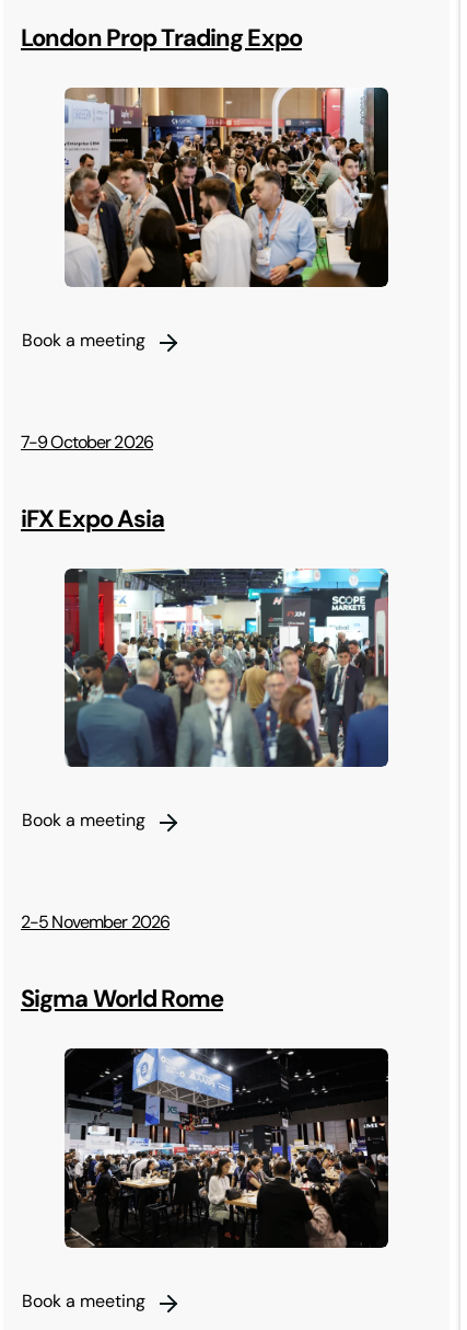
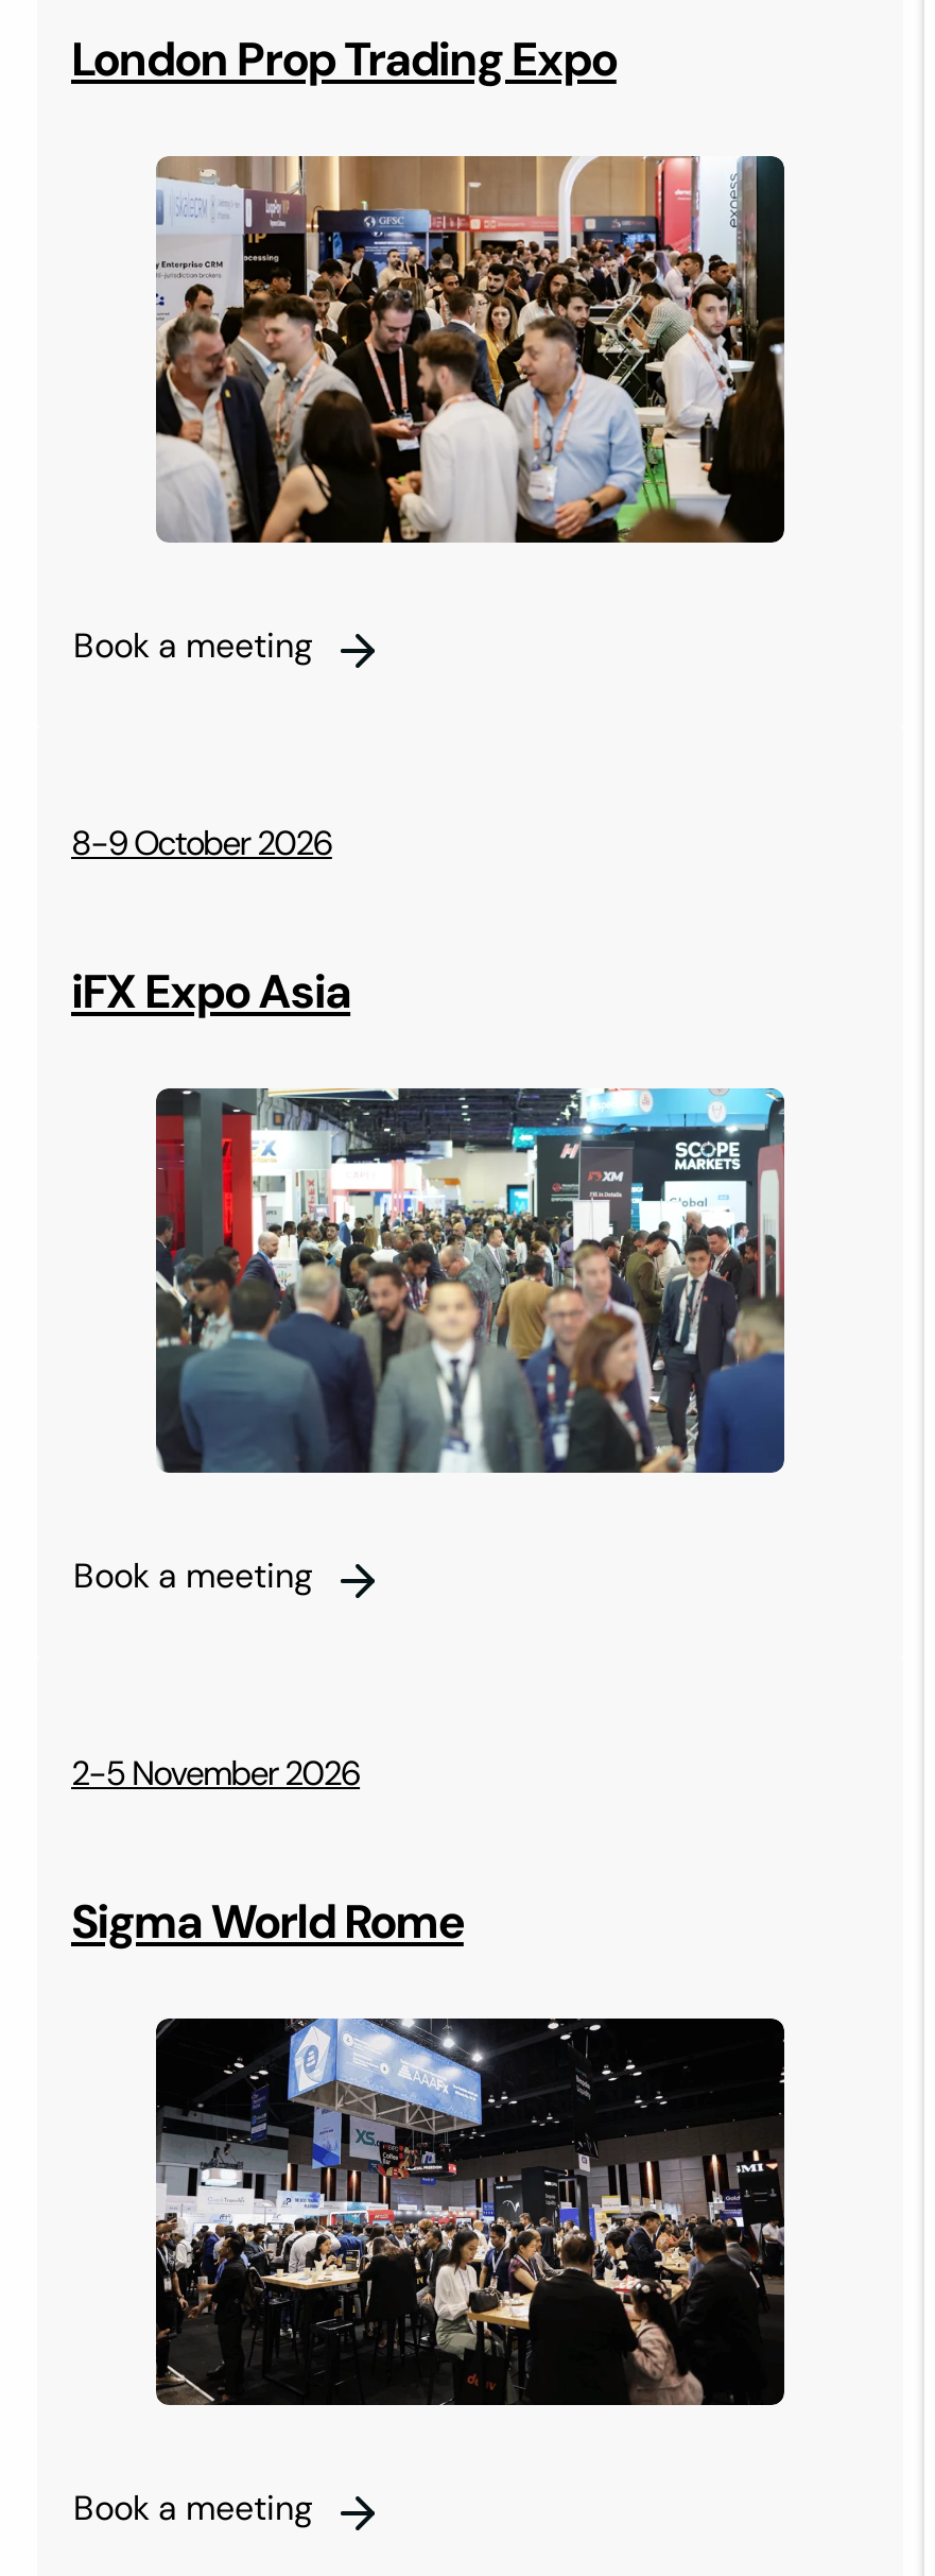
[21,430,153,453] 7-9 October 2026 -> [71,820,332,865] 8-9 October 2026

